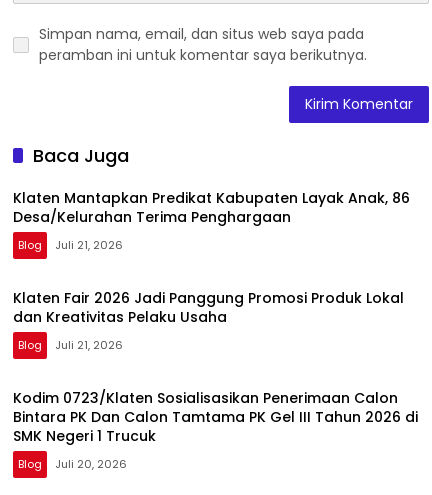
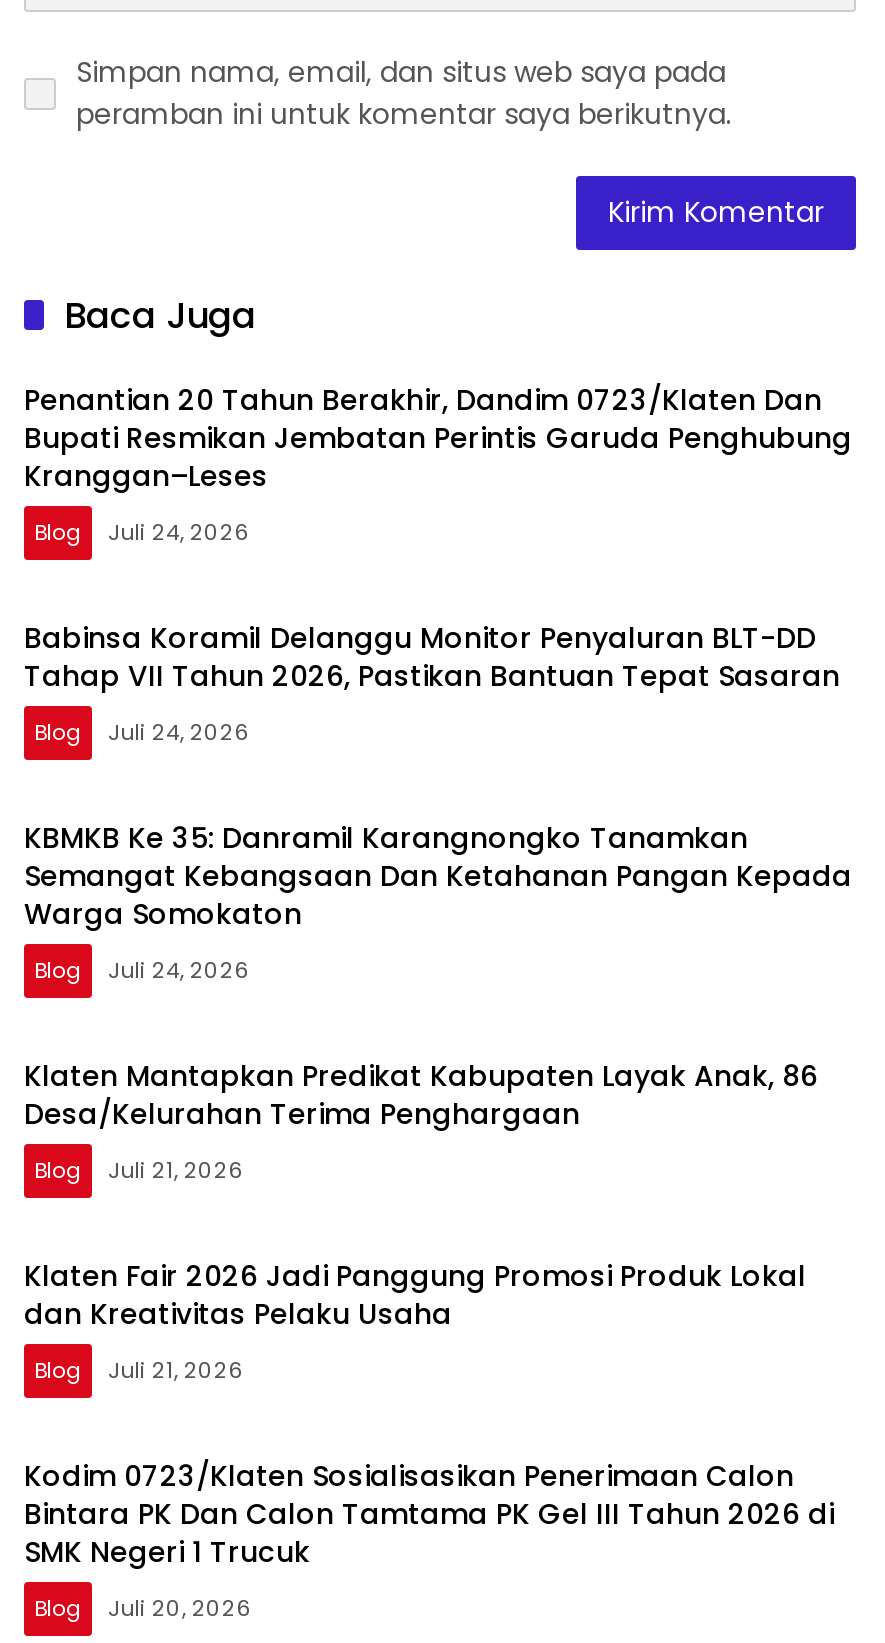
none -> [24,381,852,987] Penantian 20 Tahun Berakhir, Dandim 0723/Klaten Dan | Bupati Resmikan Jembatan Perintis Garuda Penghubung | Kranggan–Leses | Blog | Juli 24, 2026 | Babinsa Koramil Delanggu Monitor Penyaluran BLT-DD | Tahap VII Tahun 2026, Pastikan Bantuan Tepat Sasaran | Blog | Juli 24, 2026 | KBMKB Ke 35: Danramil Karangnongko Tanamkan | Semangat Kebangsaan Dan Ketahanan Pangan Kepada | Warga Somokaton | Blog | Juli 24, 2026

